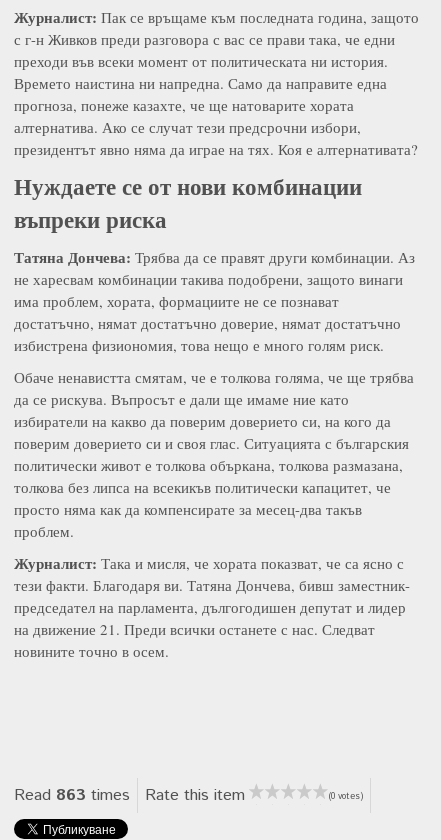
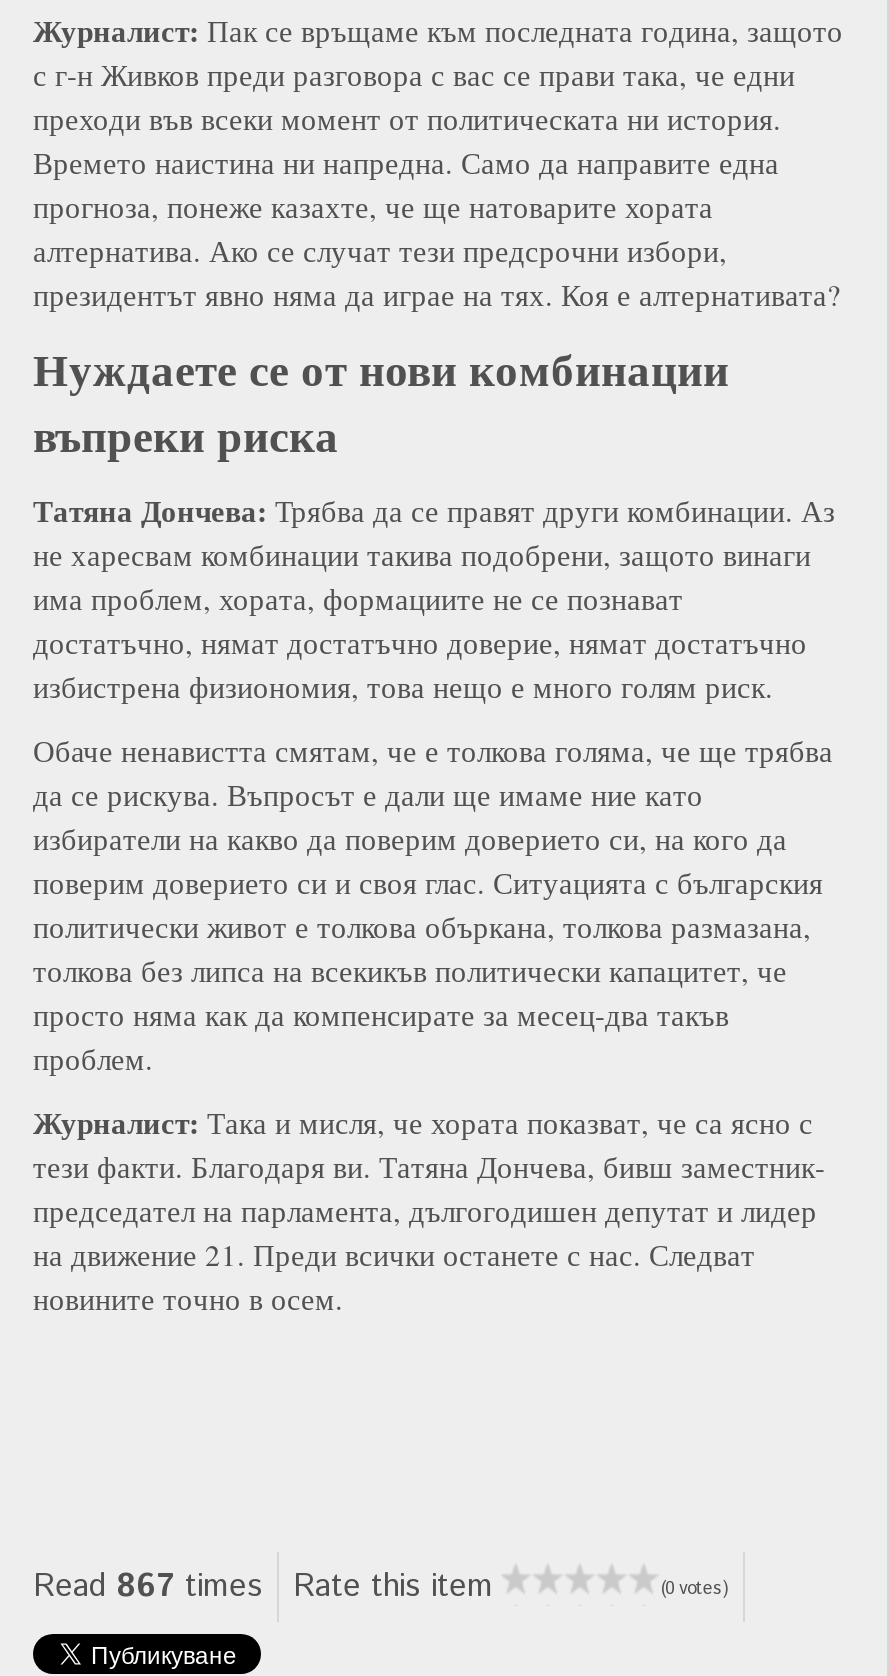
[14,784,245,807] Read 863 times Rate this item -> [33,1564,493,1610] Read 867 times Rate this item

